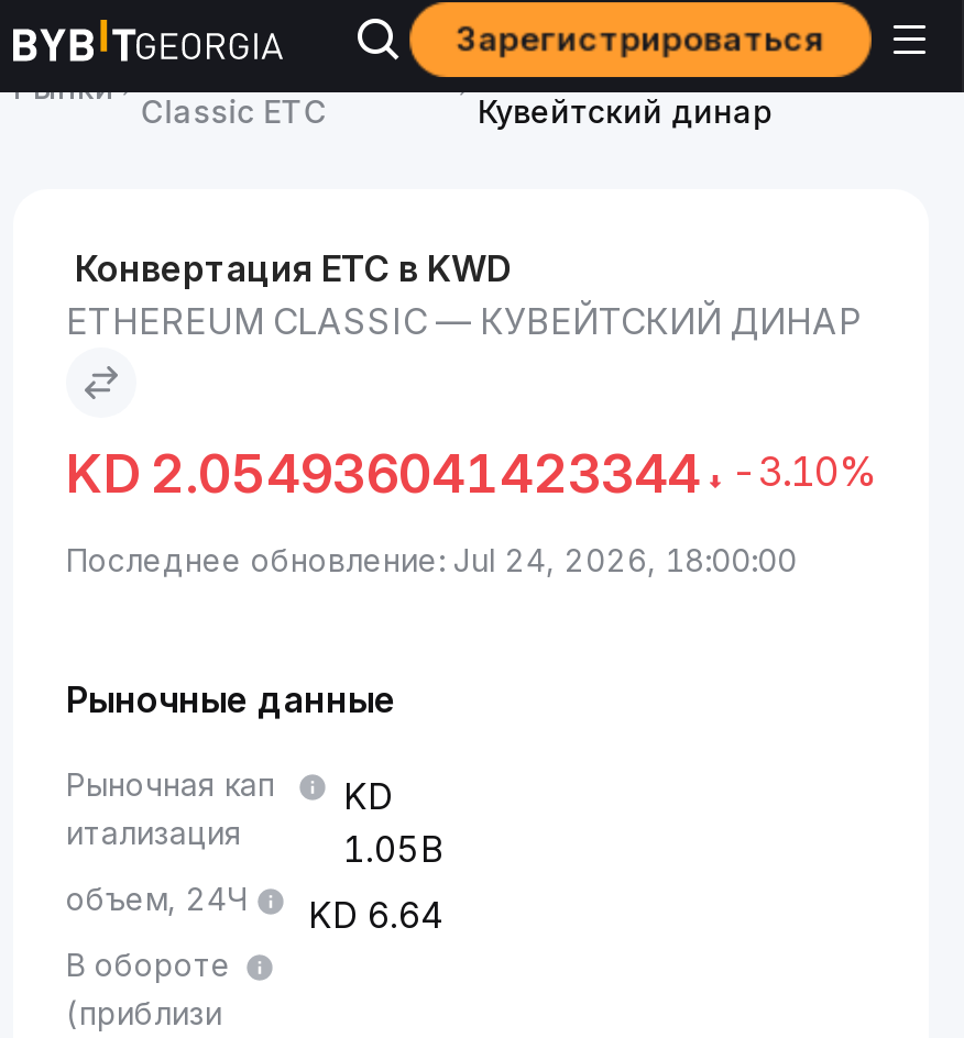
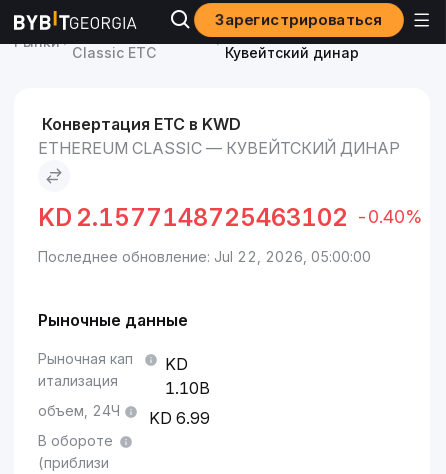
[66,442,876,506] KD 2.054936041423344 | -3.10% -> [38,203,422,232] KD 2.1577148725463102 -0.40%
[66,541,797,578] Последнее обновление: Jul 24, 2026, 18:00:00 -> [38,248,371,265] Последнее обновление: Jul 22, 2026, 05:00:00
[343,827,445,871] 1.05B -> [165,378,210,398] 1.10B
[368,893,445,937] 6.64 -> [176,408,210,428] 6.99

